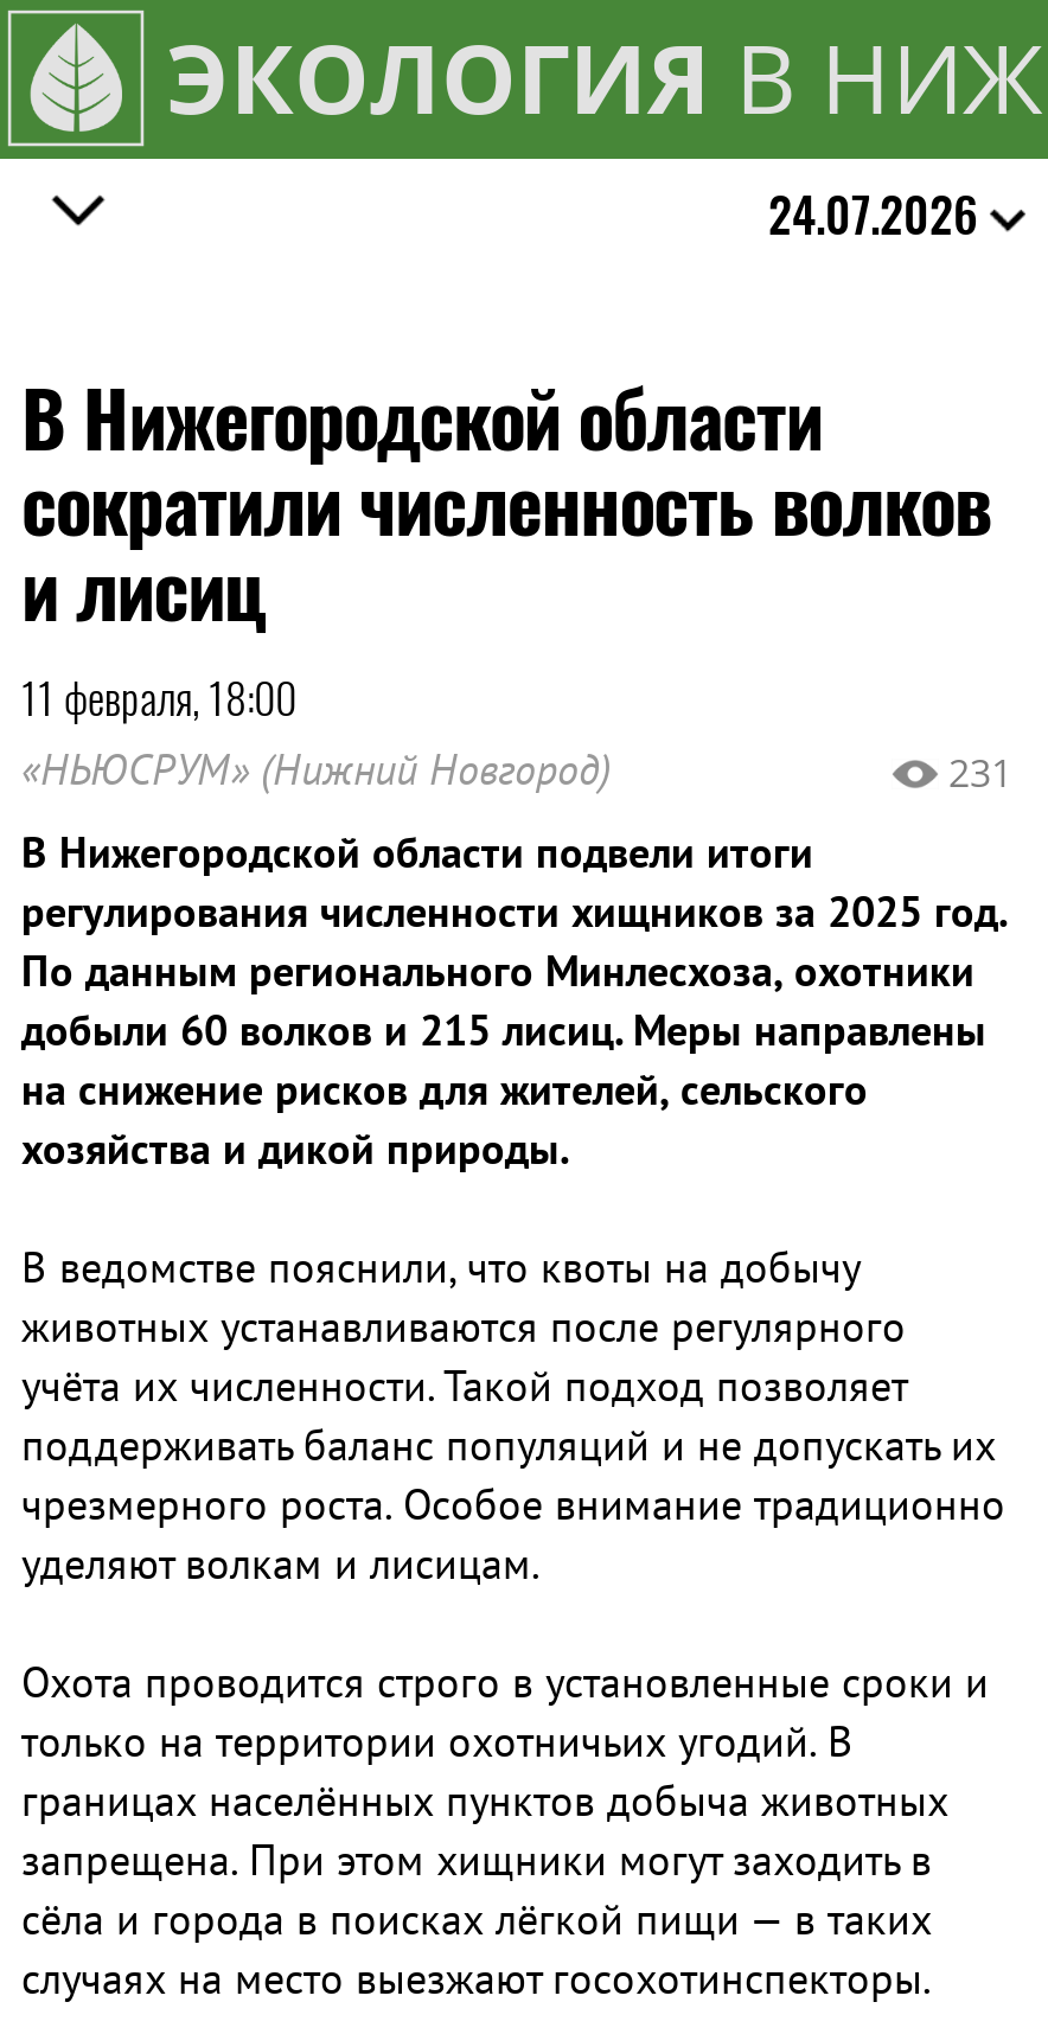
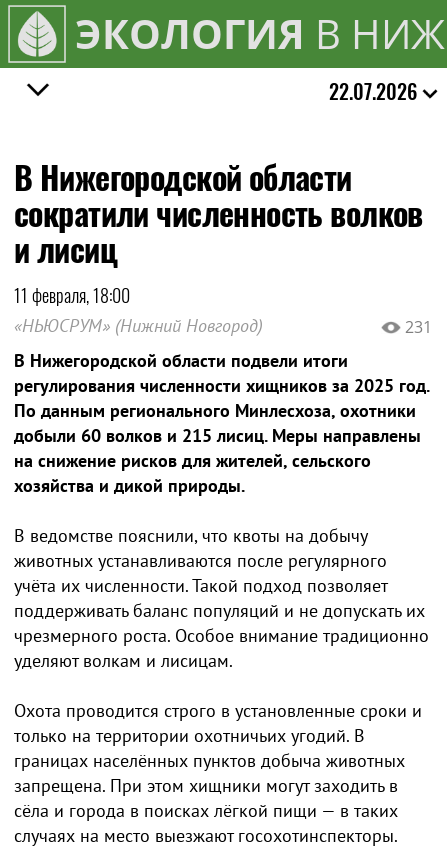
[768,178,977,249] 24.07.2026 -> [329,76,417,106] 22.07.2026

